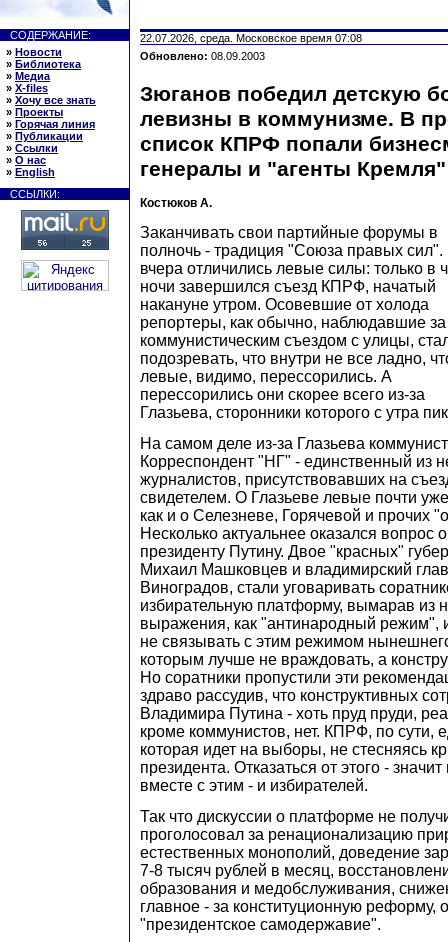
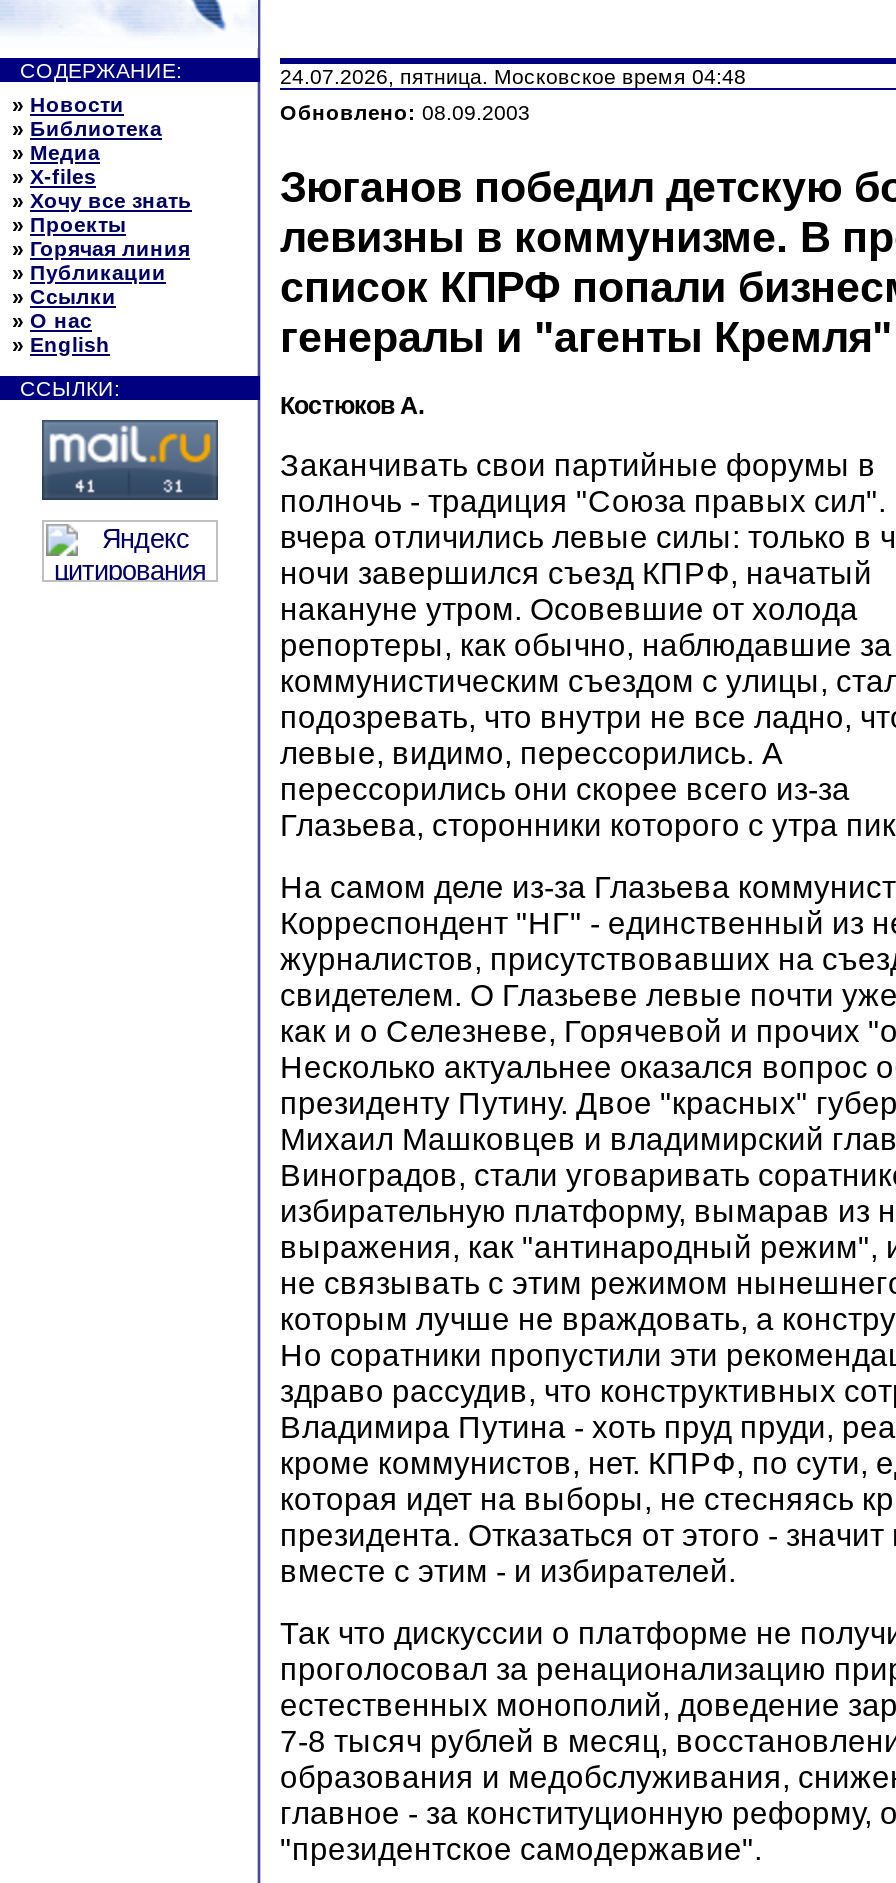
[140,32,362,44] 22.07.2026, среда. Московское время 07:08 -> [280,64,746,88] 24.07.2026, пятница. Московское время 04:48

